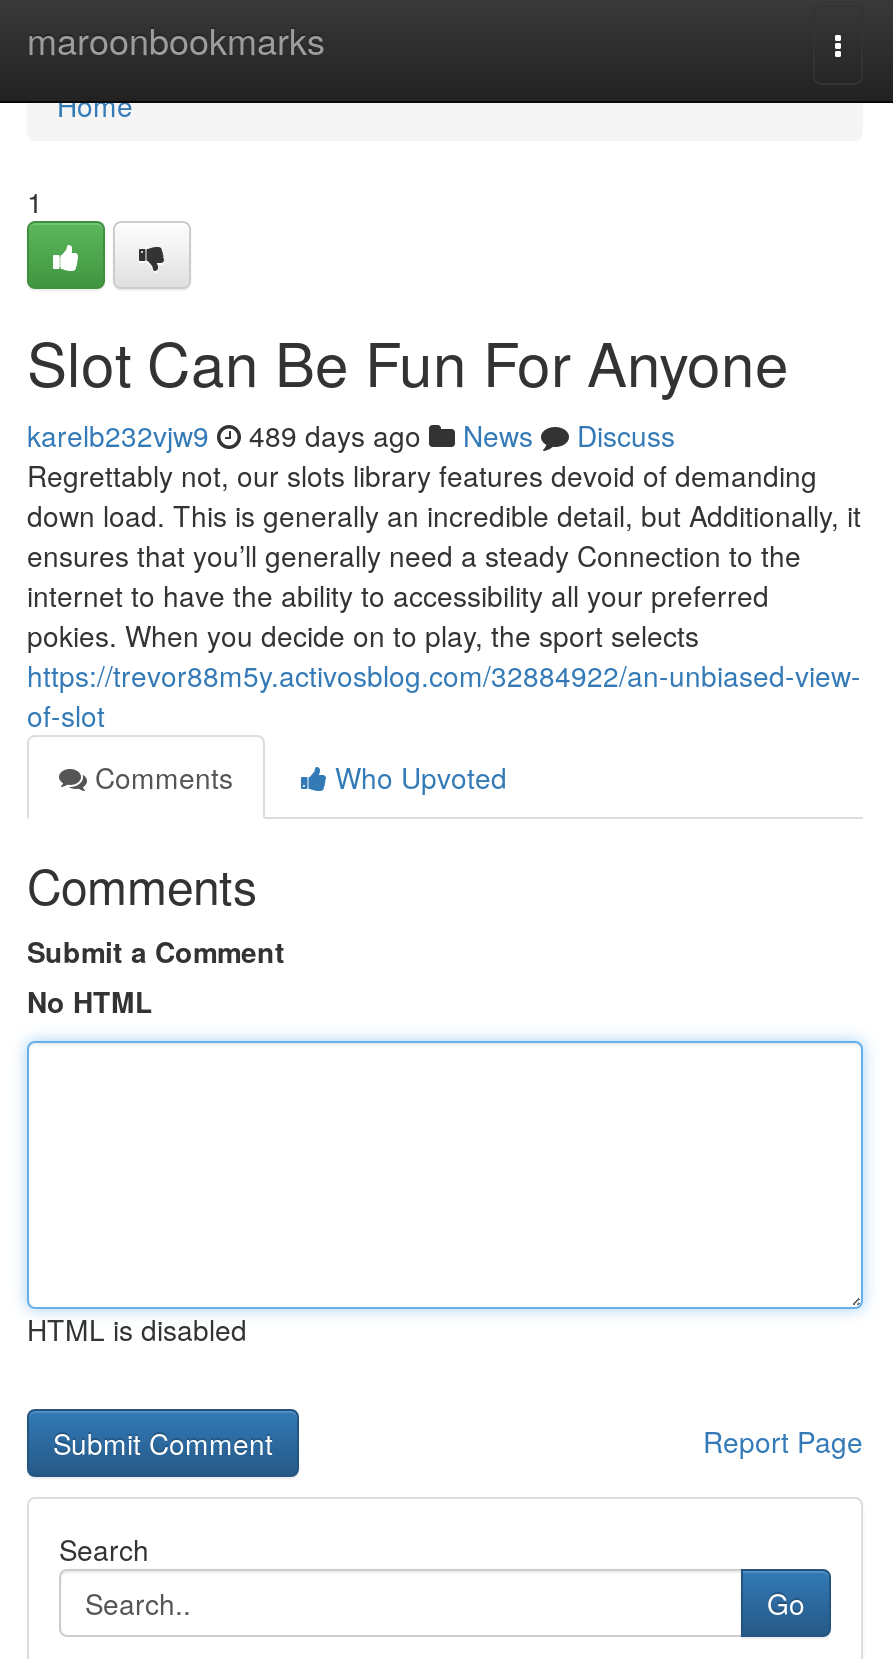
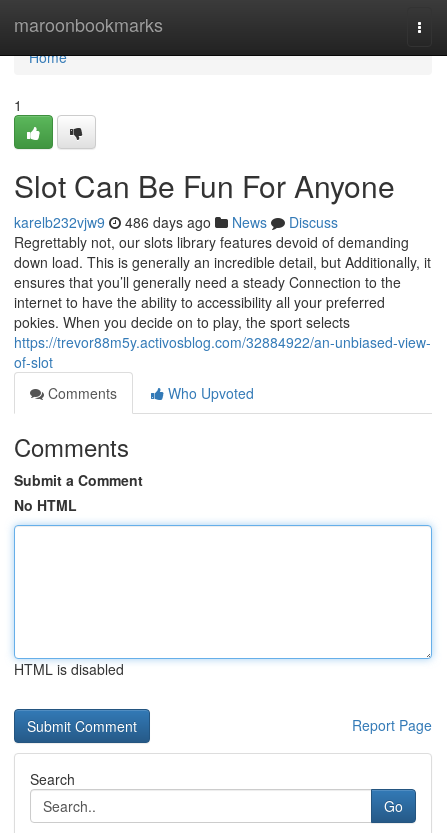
[27,415,675,455] karelb232vjw9 489 days ago News Discuss -> [14,212,338,232] karelb232vjw9 486 days ago News Discuss

